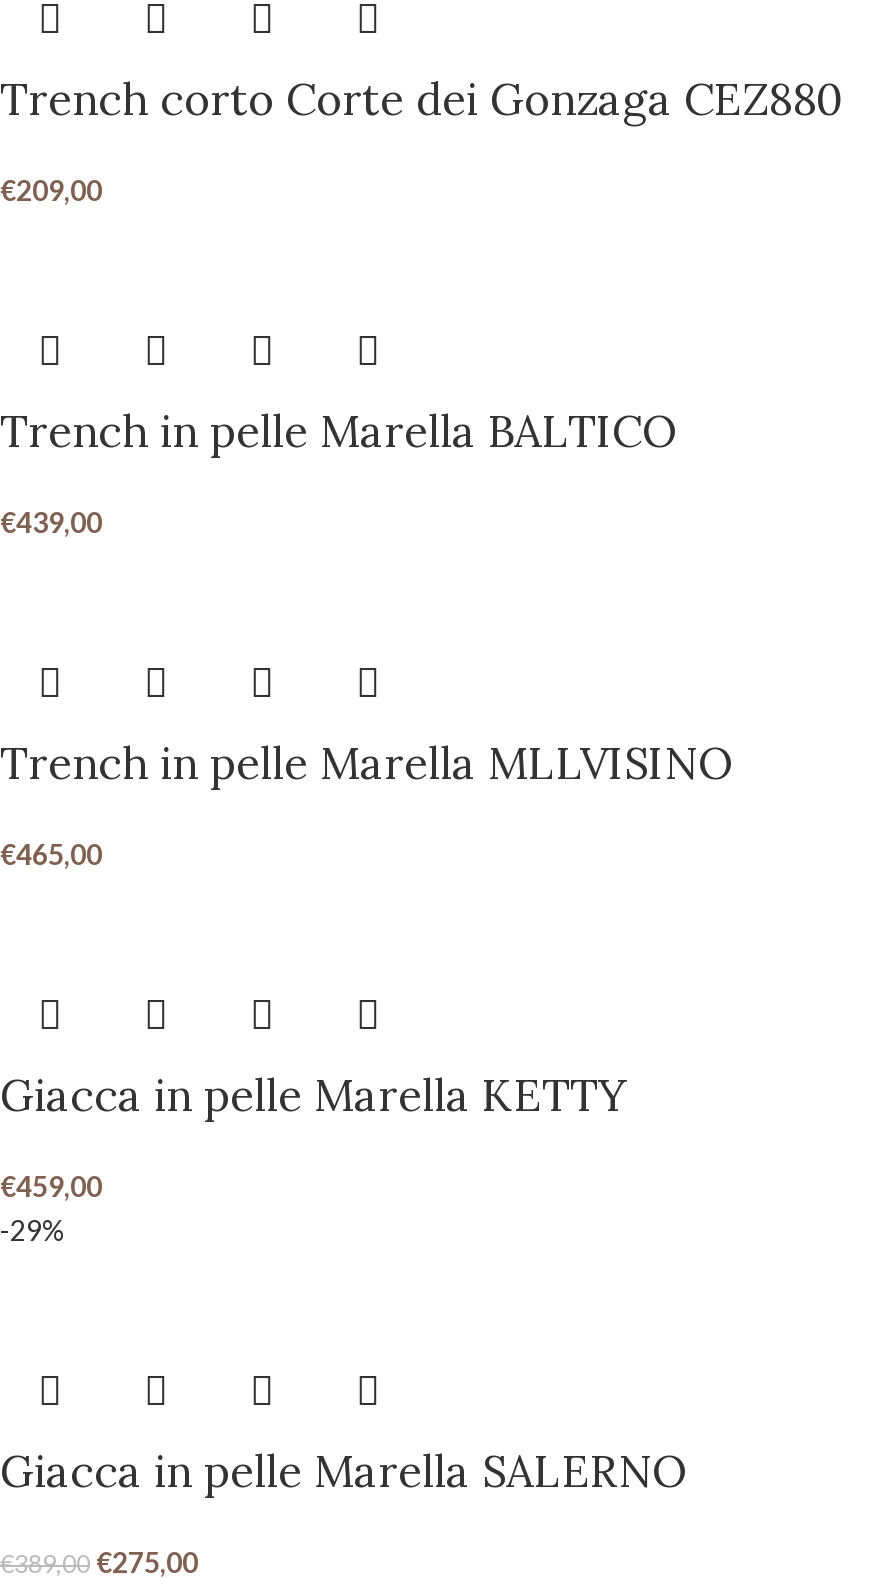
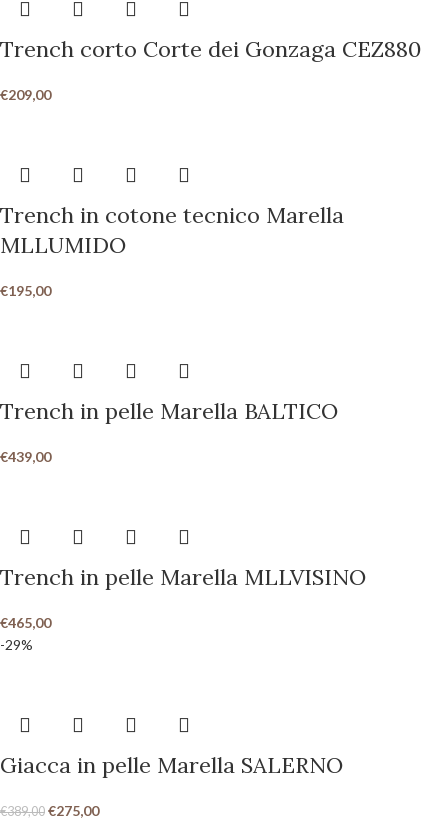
none -> [0,201,344,299] Trench in cotone tecnico Marella | MLLUMIDO | €195,00
moved [0,403,732,871] -> [0,397,366,631]: Trench in pelle Marella BALTICO | €439,00 | Trench in pelle Marella MLLVISINO | €465,00
[0,1067,626,1203] Giacca in pelle Marella KETTY | €459,00 -> none

